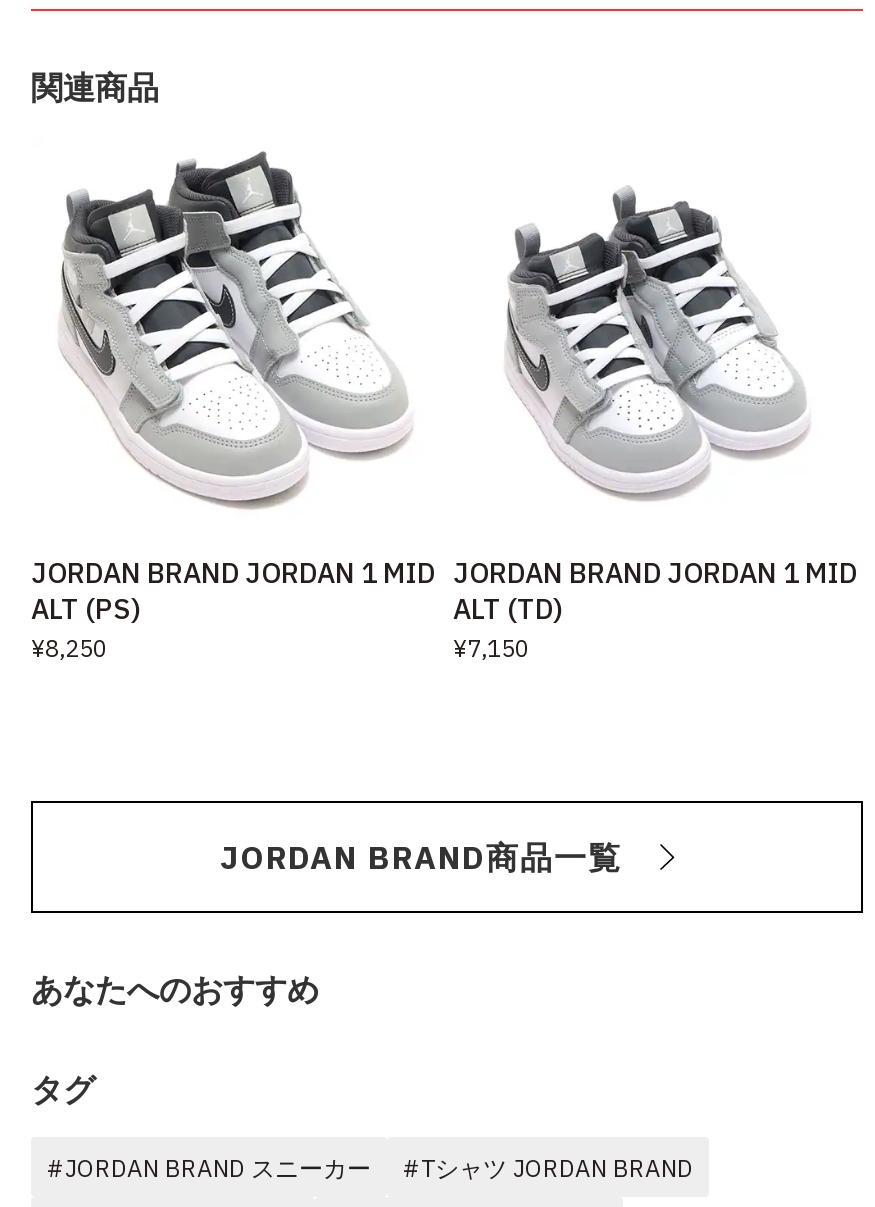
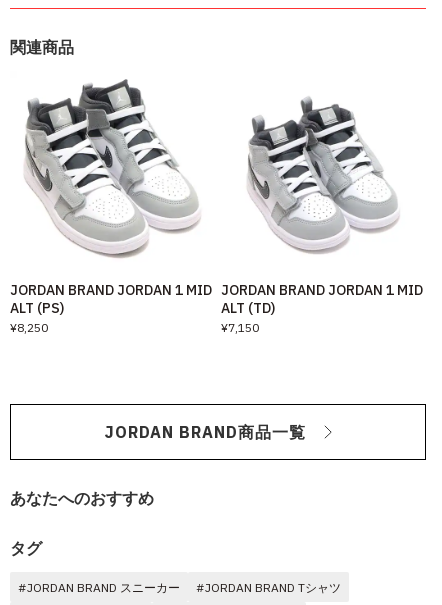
[403,1153,693,1183] #Tシャツ JORDAN BRAND -> [196,580,341,595] #JORDAN BRAND Tシャツ

